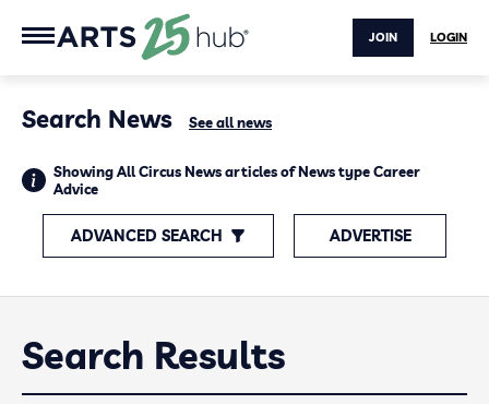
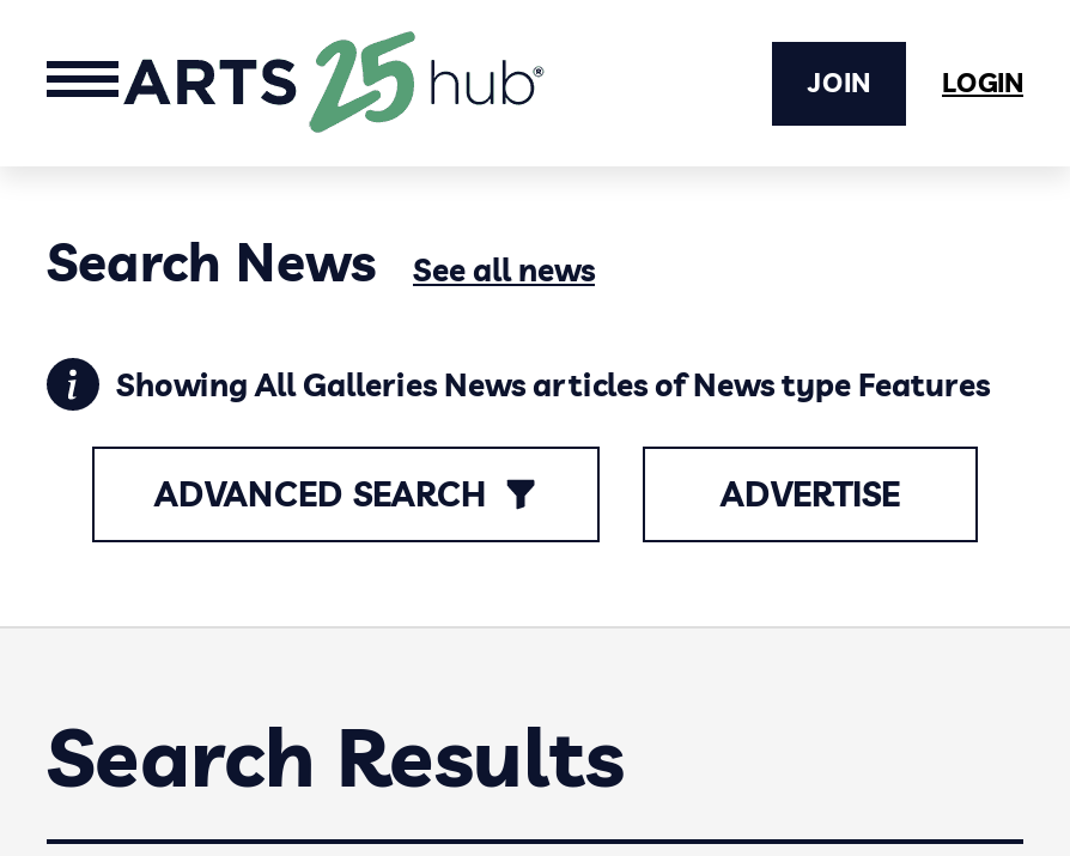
[53,163,420,198] Showing All Circus News articles of News type Career | Advice -> [116,365,990,403] Showing All Galleries News articles of News type Features

